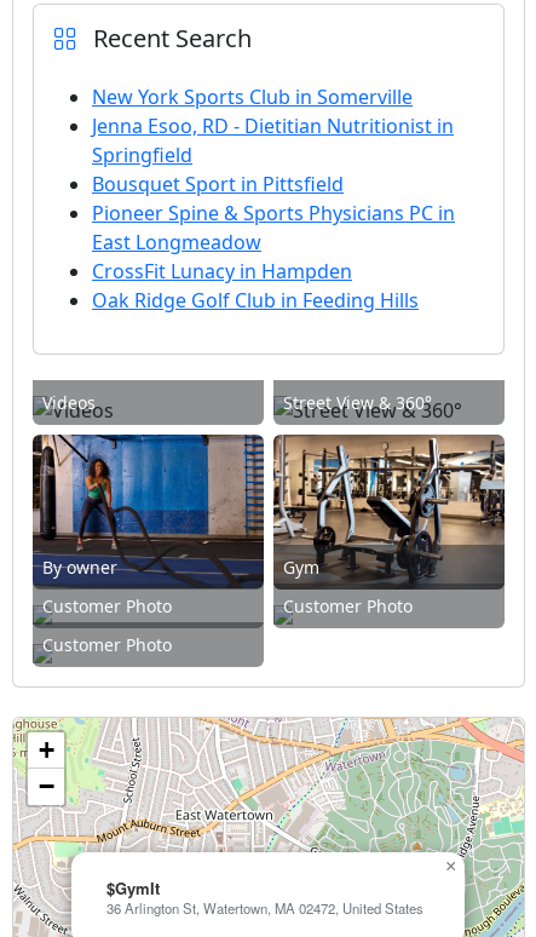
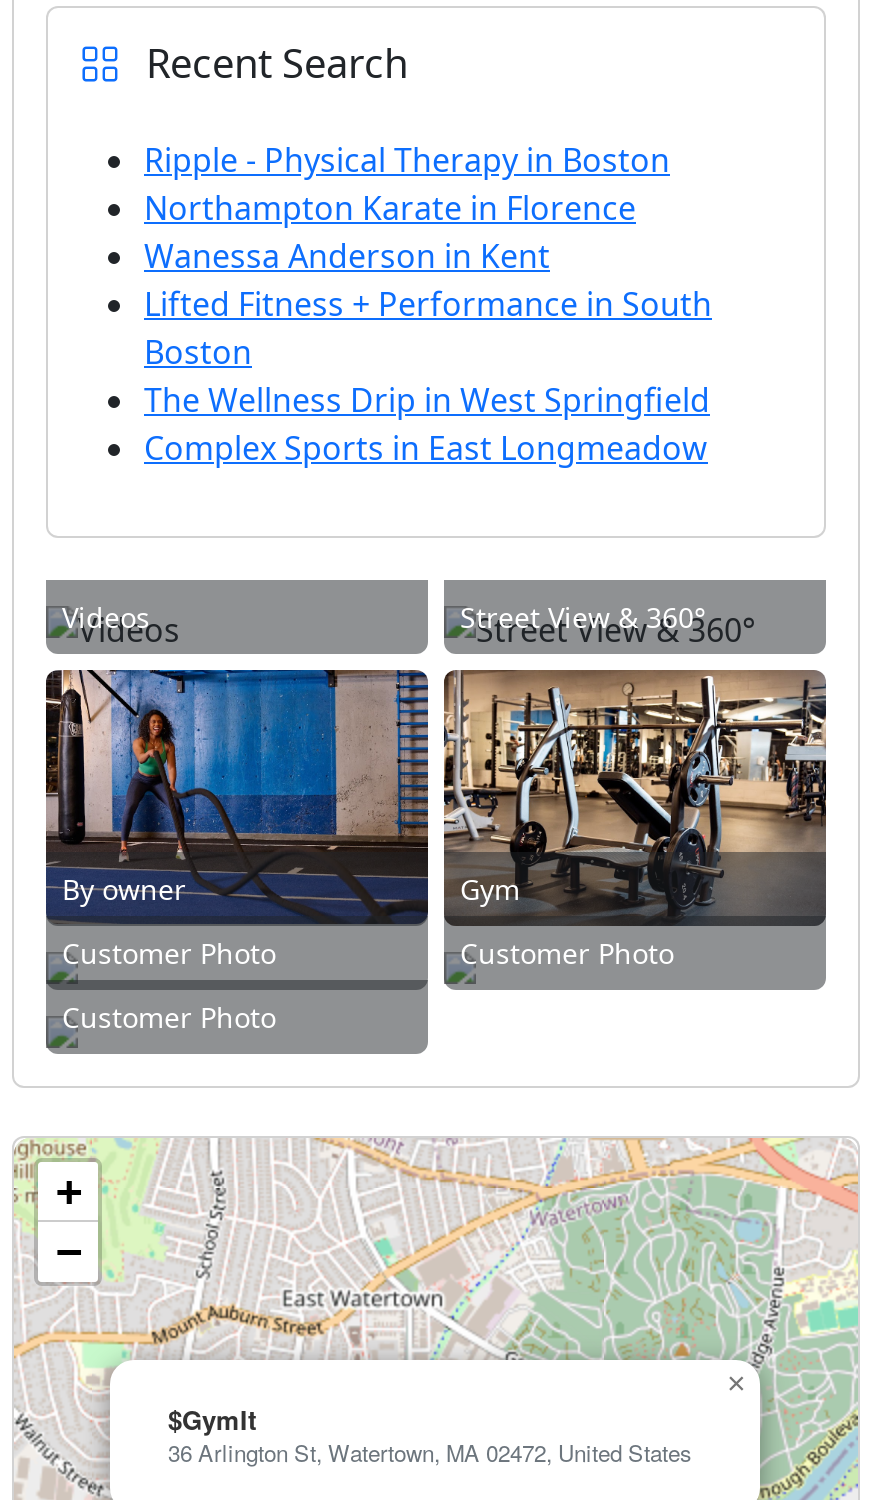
[92,84,455,314] New York Sports Club in Somerville | Jenna Esoo, RD - Dietitian Nutritionist in | Springfield | Bousquet Sport in Pittsfield | Pioneer Spine & Sports Physicians PC in | East Longmeadow | CrossFit Lunacy in Hampden | Oak Ridge Golf Club in Feeding Hills -> [144,139,712,471] Ripple - Physical Therapy in Boston | Northampton Karate in Florence | Wanessa Anderson in Kent | Lifted Fitness + Performance in South | Boston | The Wellness Drip in West Springfield | Complex Sports in East Longmeadow

